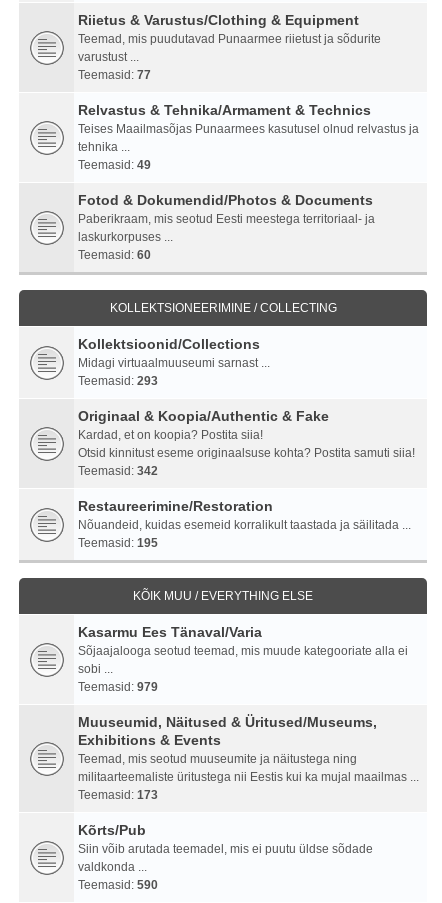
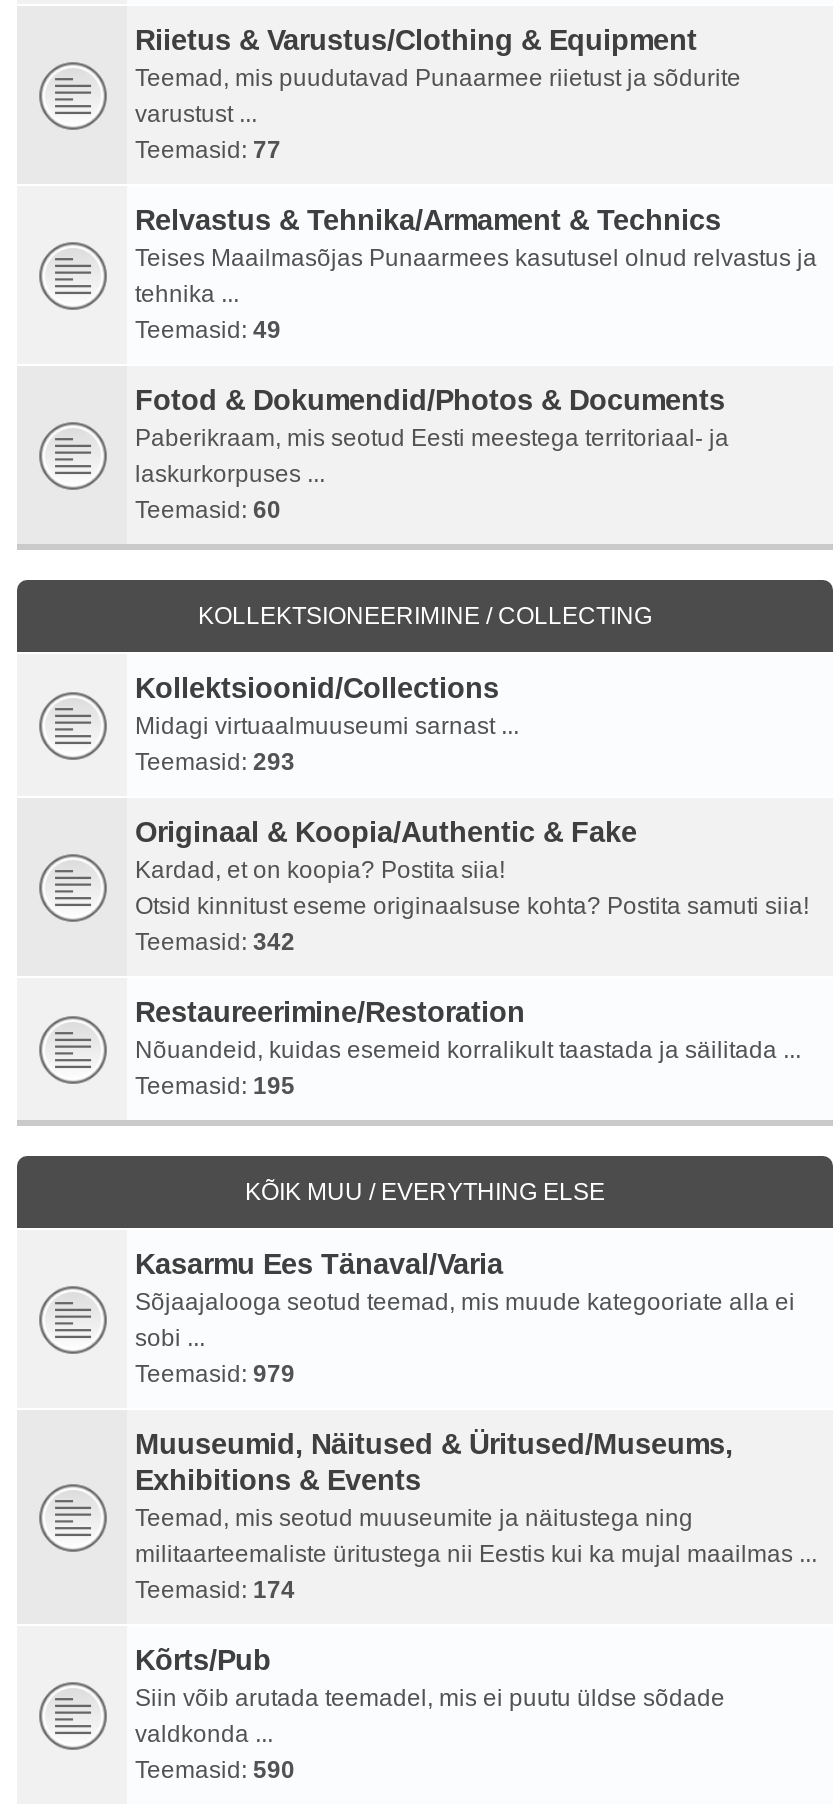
[78,788,158,802] Teemasid: 173 -> [135,1576,295,1604] Teemasid: 174

